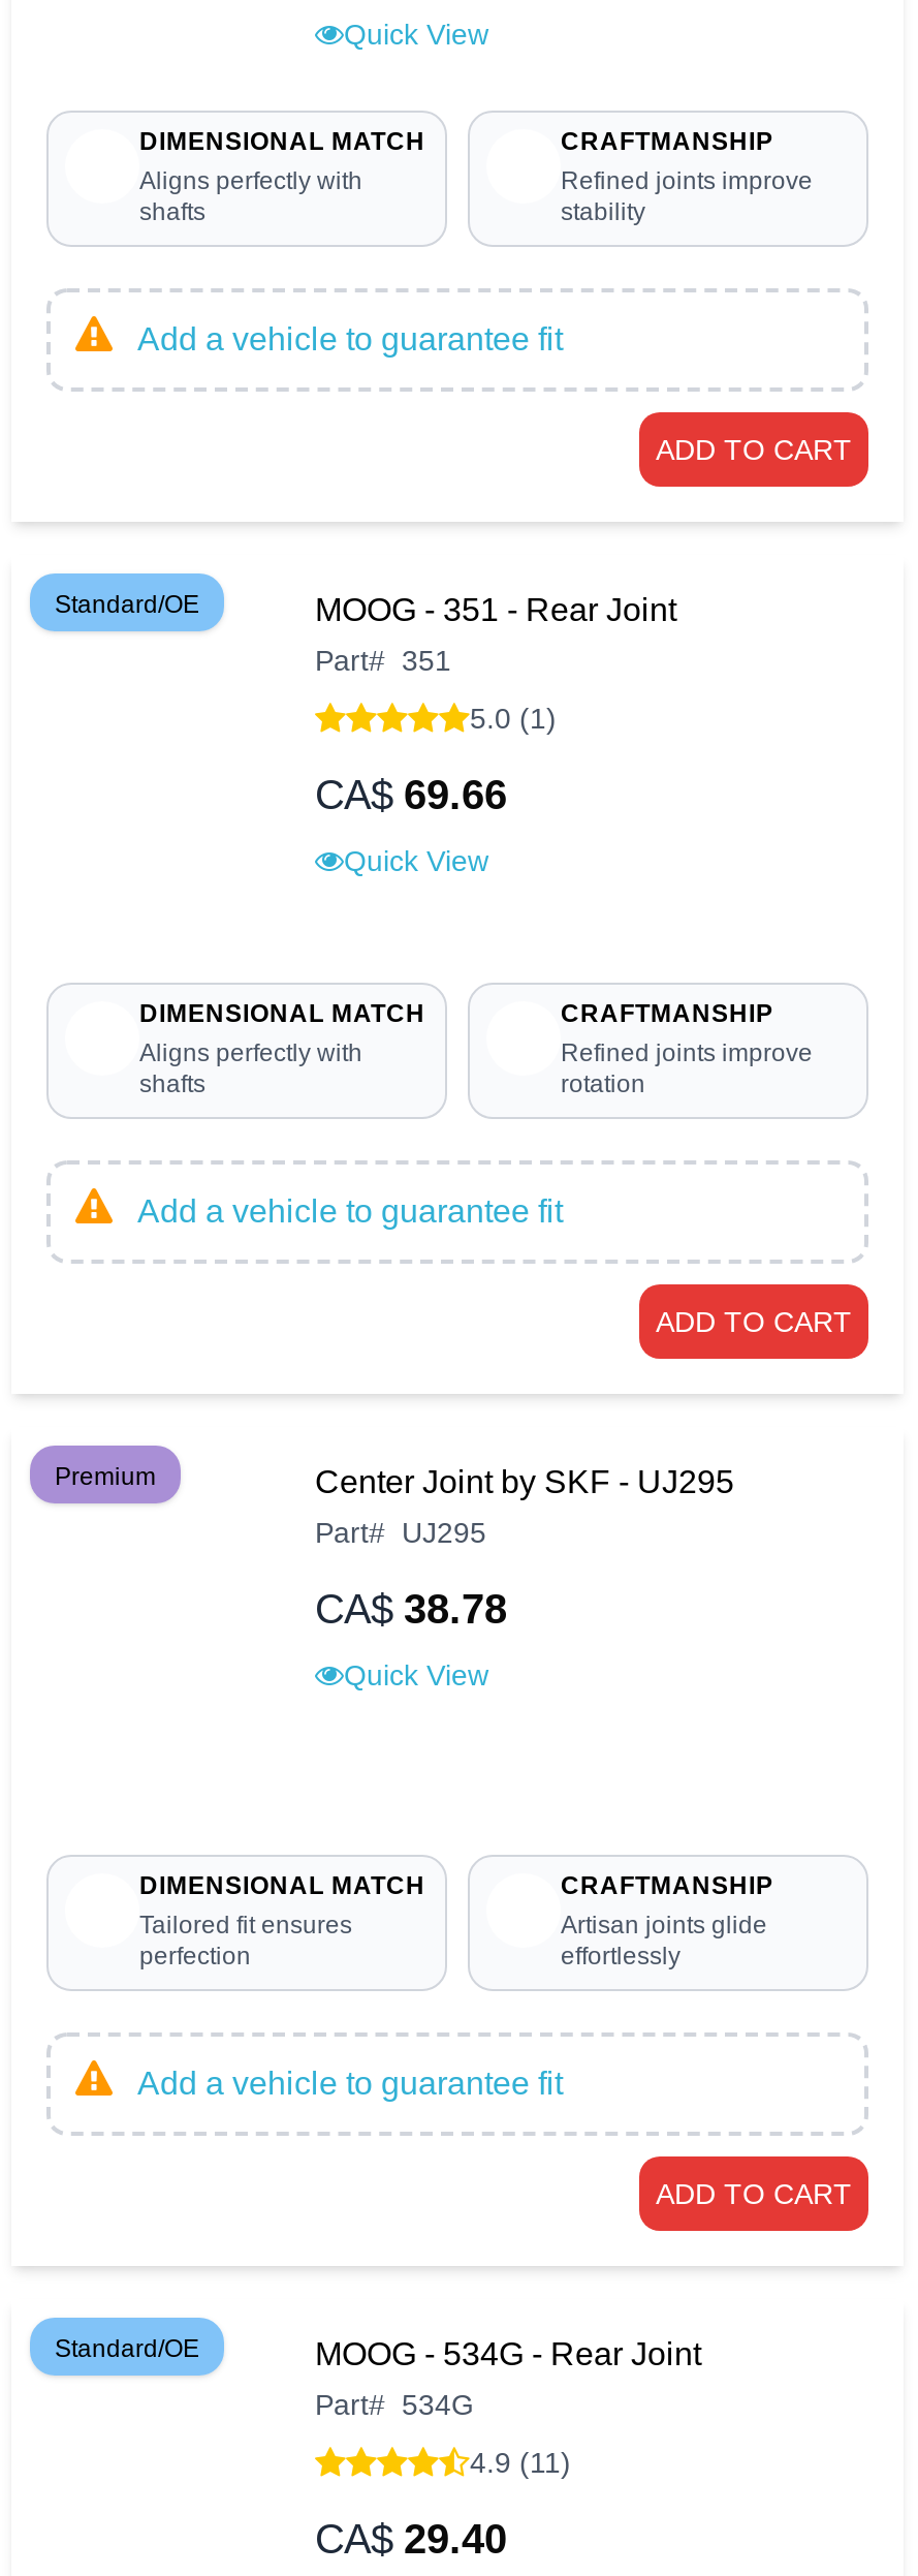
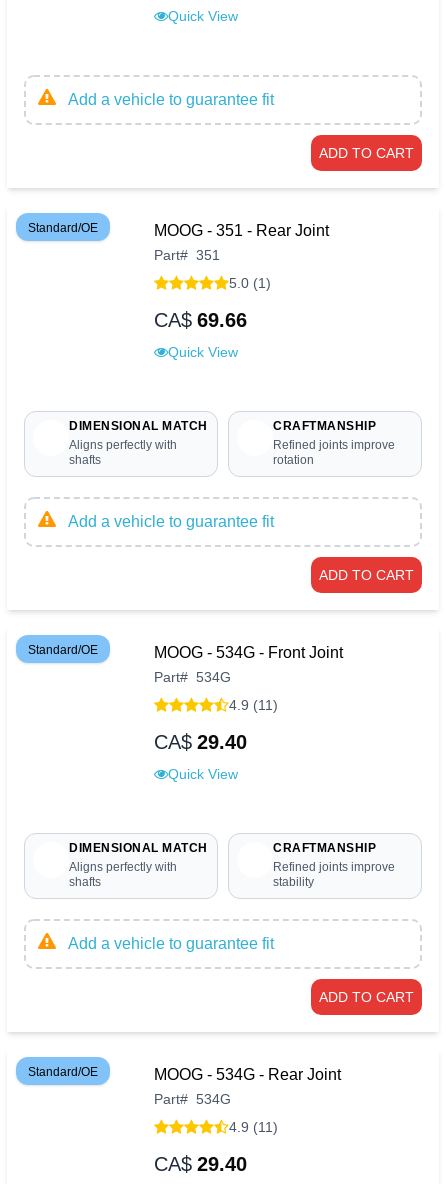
[139,127,425,226] DIMENSIONAL MATCH | Aligns perfectly with | shafts -> none
[561,127,813,226] CRAFTMANSHIP | Refined joints improve | stability -> none
[55,1462,734,1632] Premium | Center Joint by SKF - UJ295 | Part#UJ295 | CA$ 38.78 -> [28,643,343,753] Standard/OE | MOOG - 534G - Front Joint | Part#534G | 4.9 (11) | CA$ 29.40
[139,1911,352,1970] Tailored fit ensures | perfection -> [69,860,177,889] Aligns perfectly with | shafts
[561,1911,767,1970] Artisan joints glide | effortlessly -> [273,860,395,889] Refined joints improve | stability

